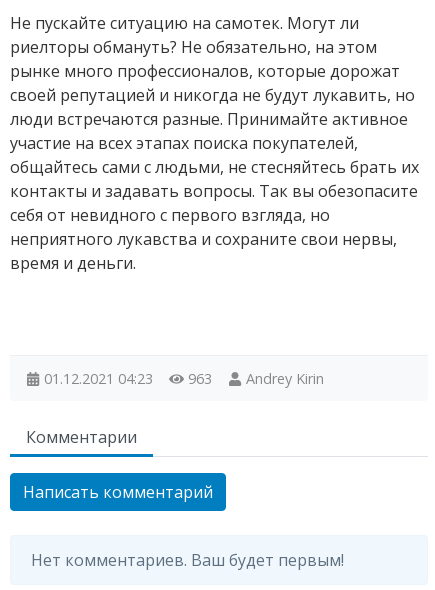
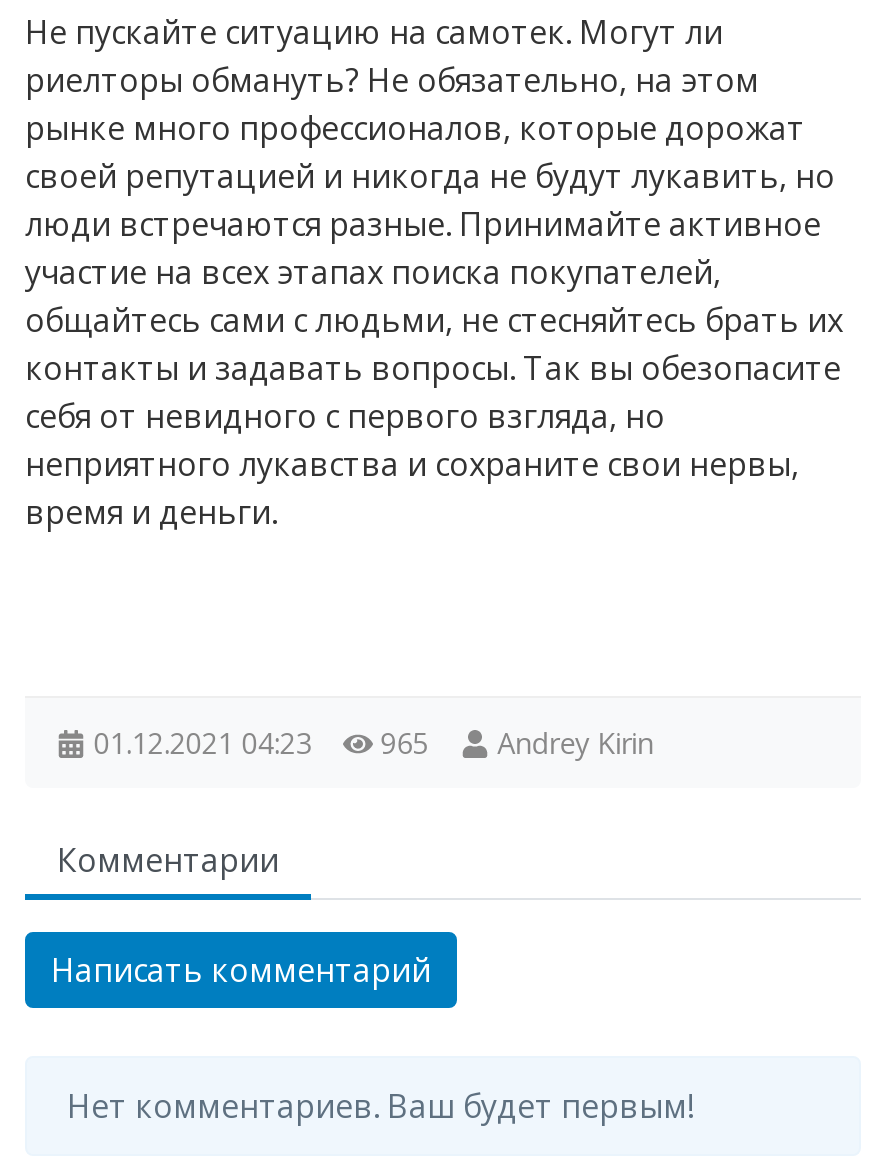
[44,369,324,388] 01.12.2021 04:23 963 Andrey Kirin -> [94,725,653,763] 01.12.2021 04:23 965 Andrey Kirin

